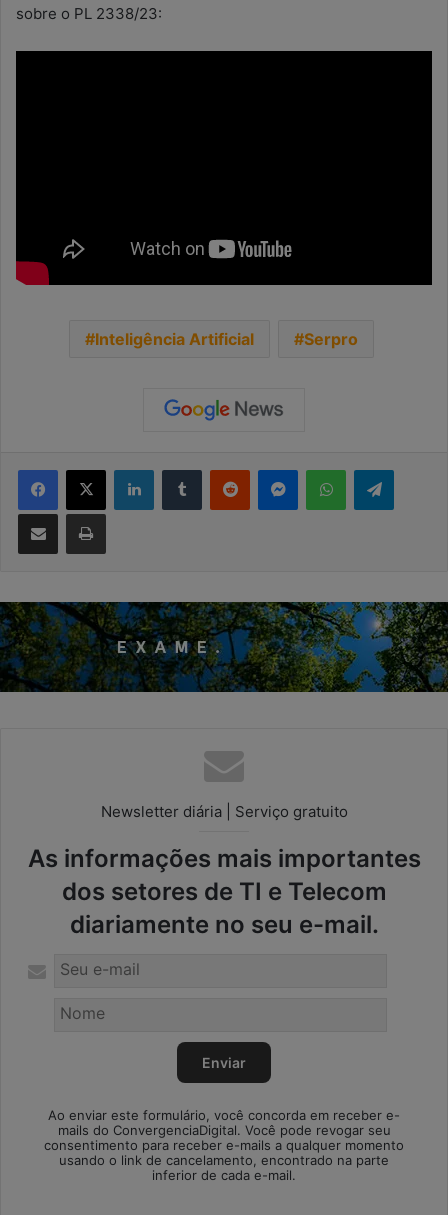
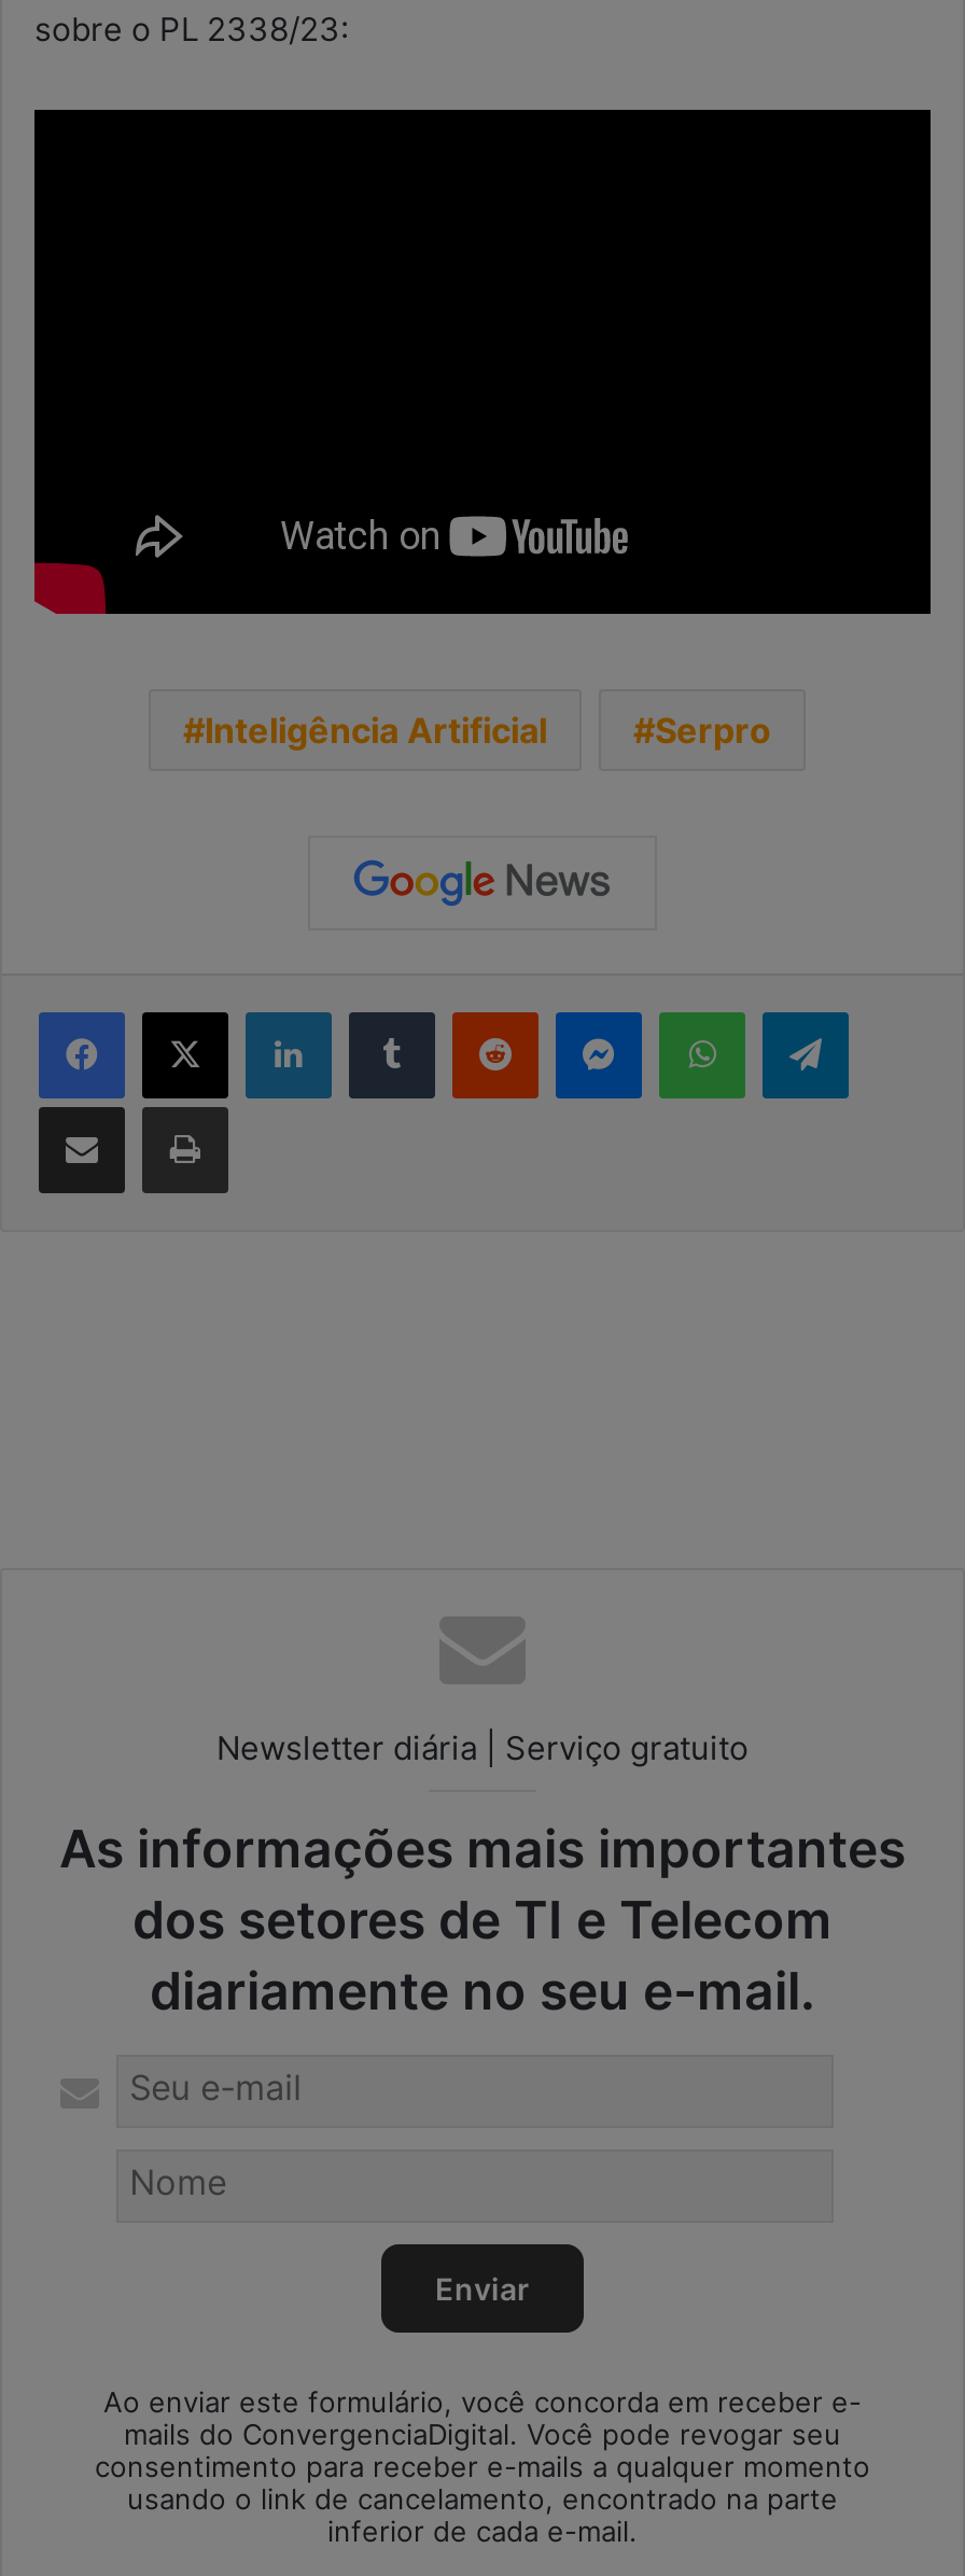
[3,601,445,693] [image] -> none

